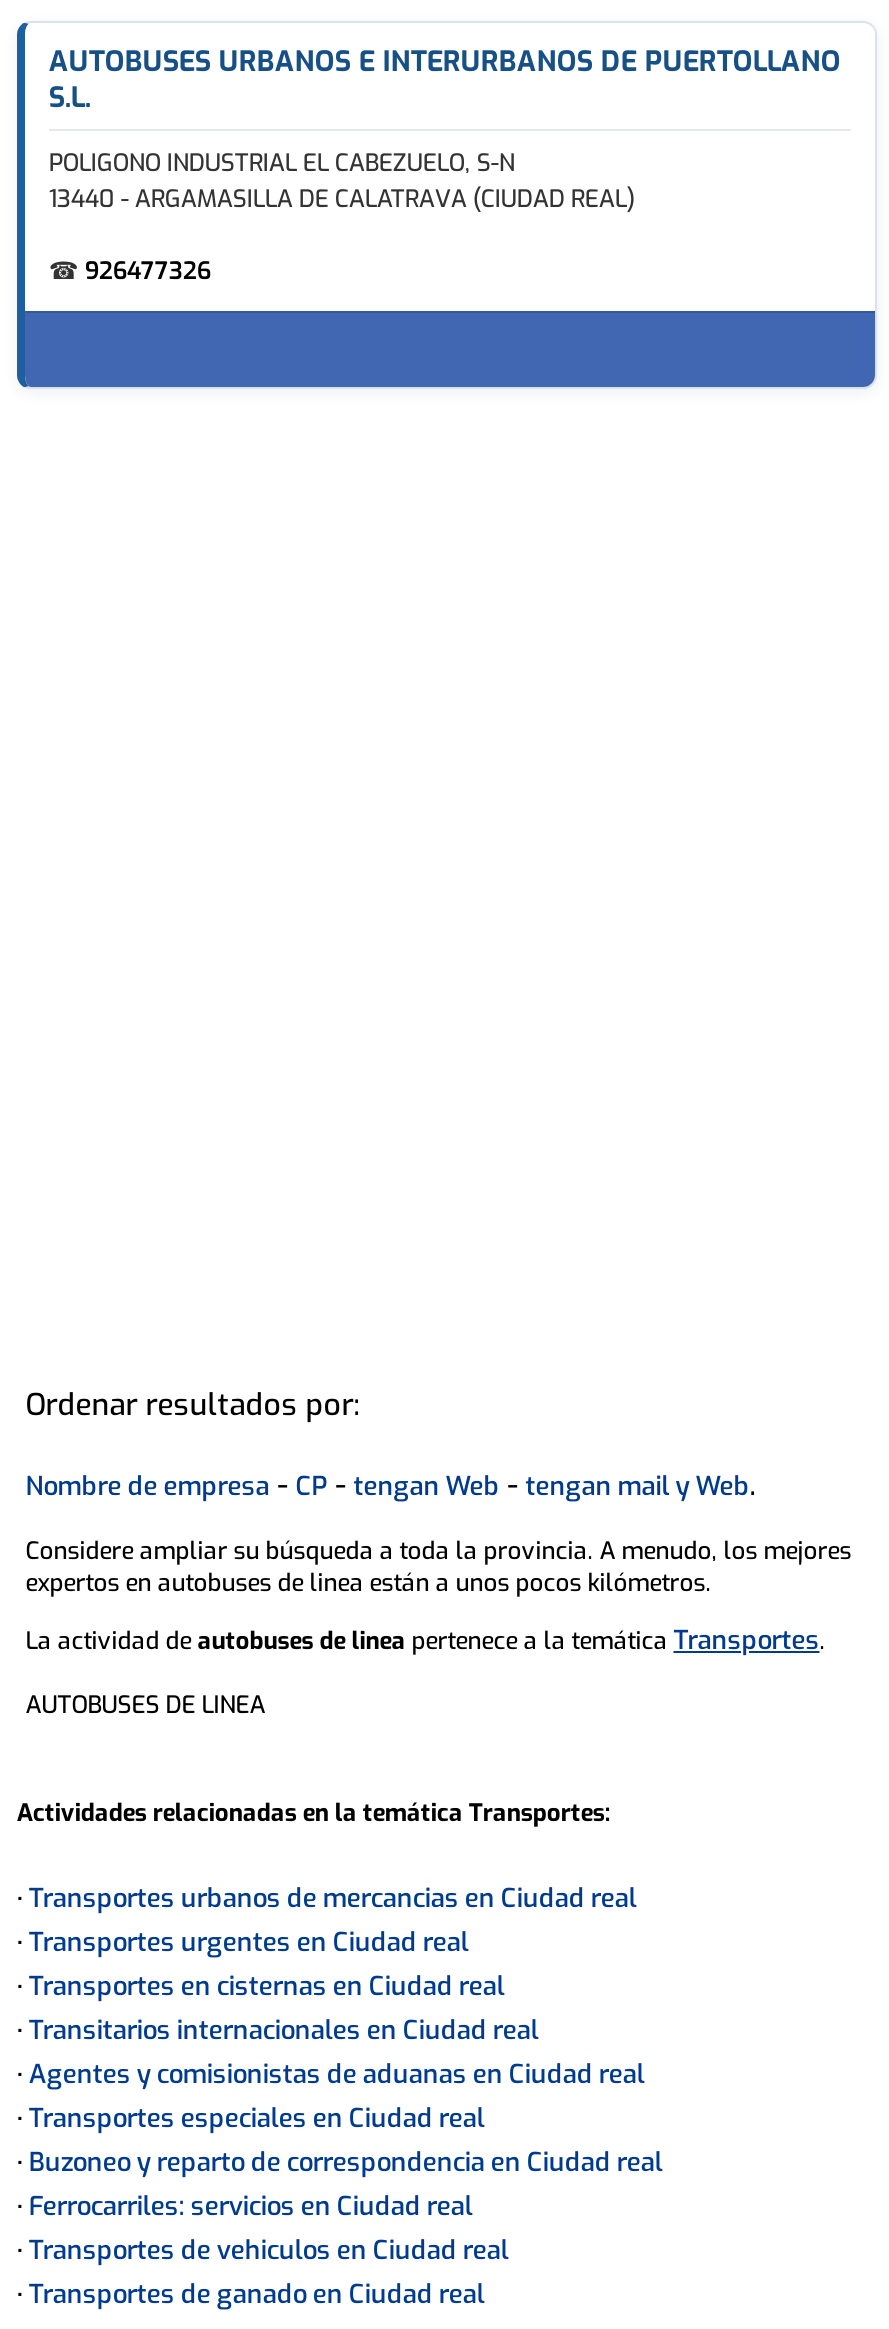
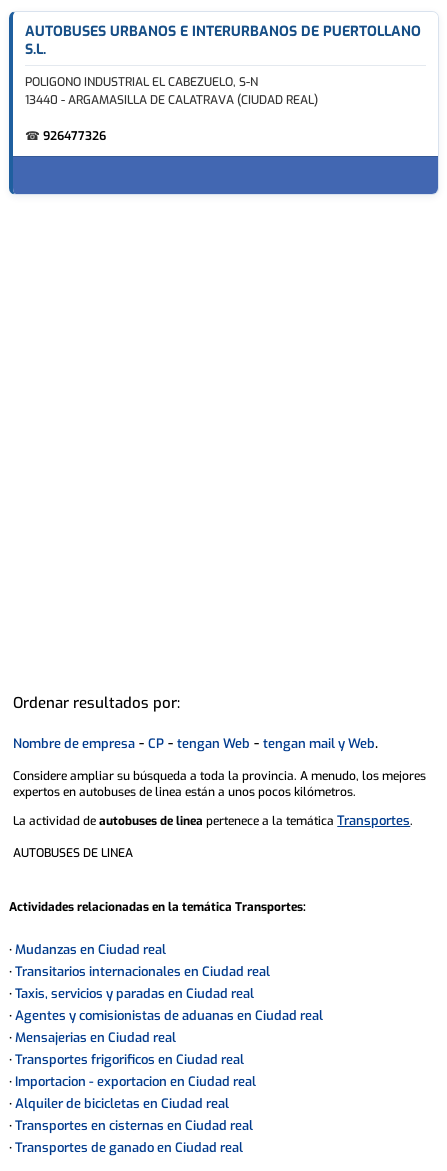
[17,1881,637,1959] · Transportes urbanos de mercancias en Ciudad real | · Transportes urgentes en Ciudad real -> [9,941,166,958] · Mudanzas en Ciudad real
moved [17,1969,505,2003] -> [9,1117,253,1134]: · Transportes en cisternas en Ciudad real
moved [17,2013,539,2047] -> [9,963,270,980]: · Transitarios internacionales en Ciudad real
none -> [9,985,254,1002] · Taxis, servicios y paradas en Ciudad real
moved [17,2057,645,2091] -> [9,1007,323,1024]: · Agentes y comisionistas de aduanas en Ciudad real
[17,2101,663,2267] · Transportes especiales en Ciudad real | · Buzoneo y reparto de correspondencia en Ciudad real | · Ferrocarriles: servicios en Ciudad real | · Transportes de vehiculos en Ciudad real -> [9,1029,256,1112] · Mensajerias en Ciudad real | · Transportes frigorificos en Ciudad real | · Importacion - exportacion en Ciudad real | · Alquiler de bicicletas en Ciudad real

